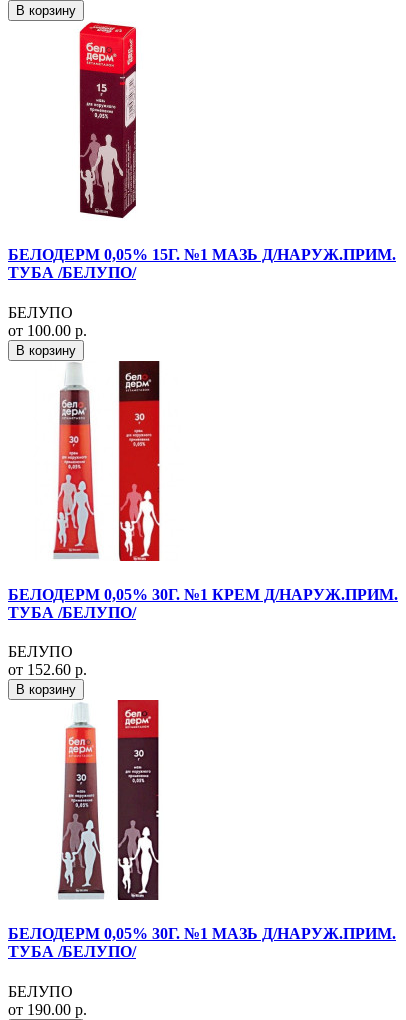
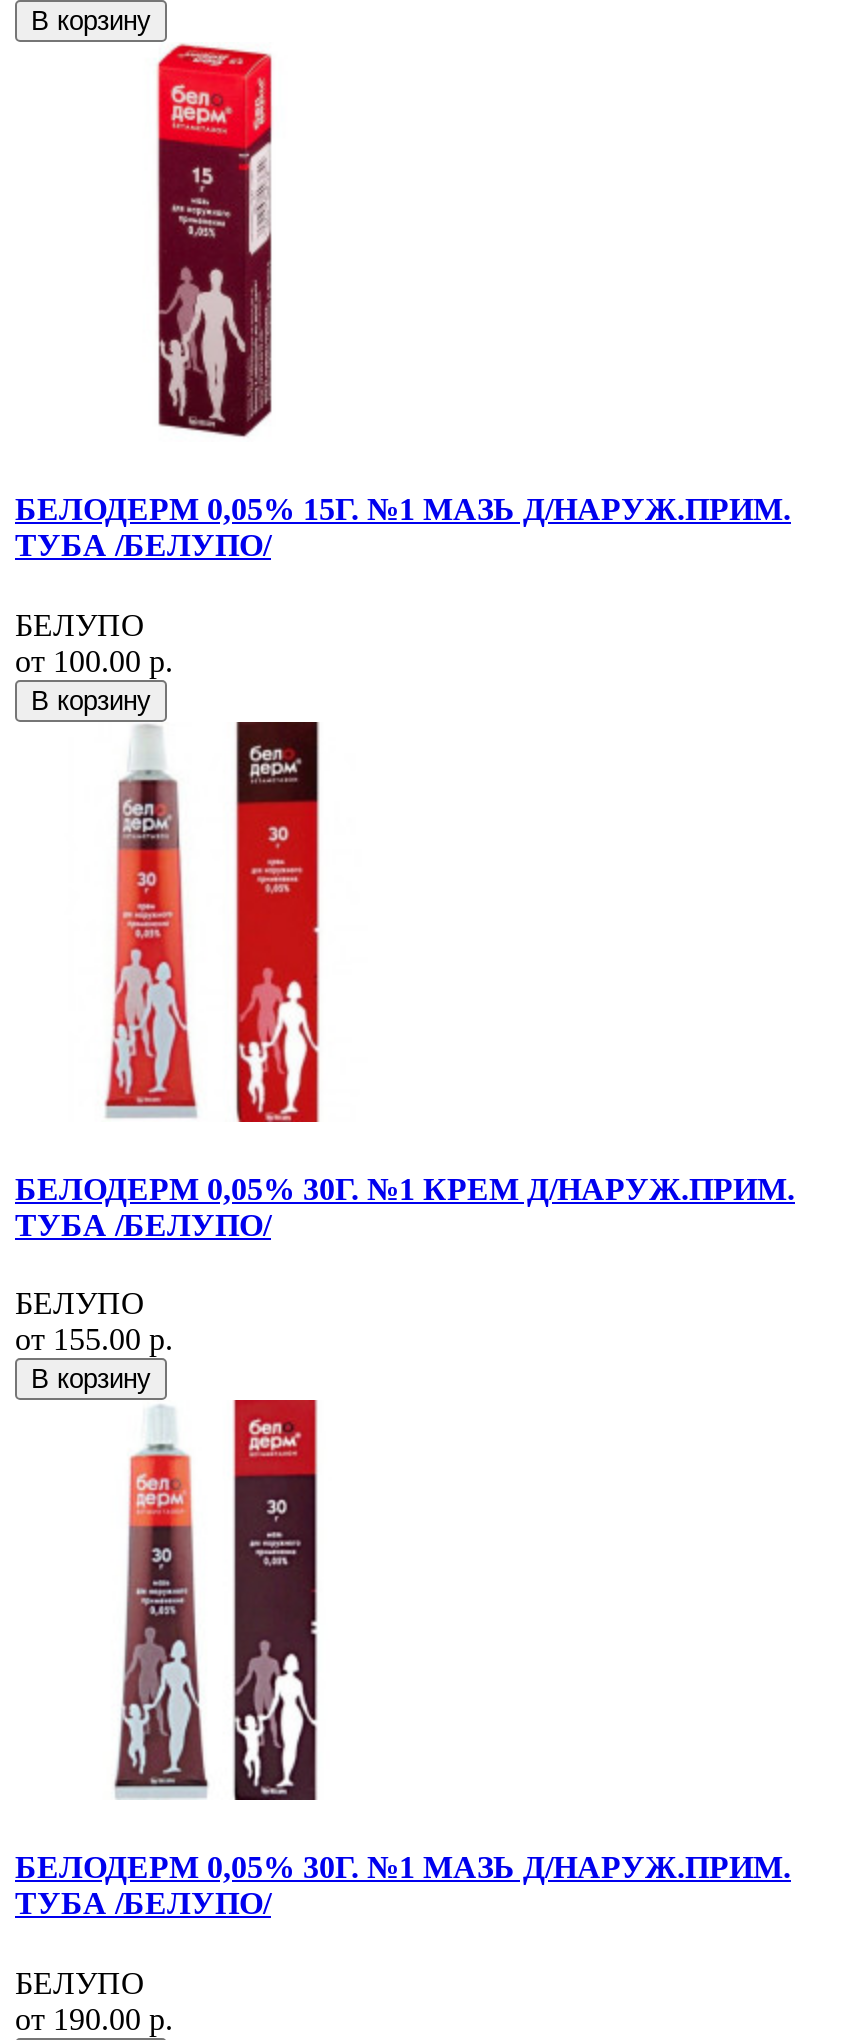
[8,661,87,678] от 152.60 р. -> [15,1322,173,1356] от 155.00 р.

